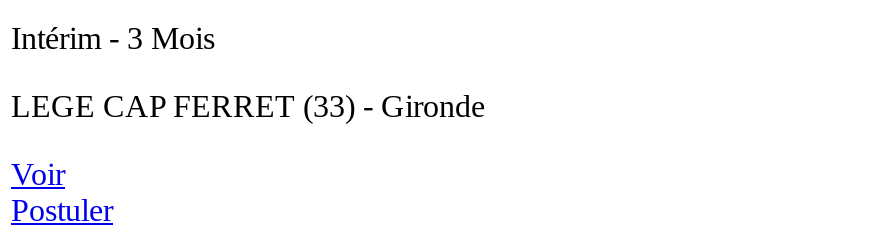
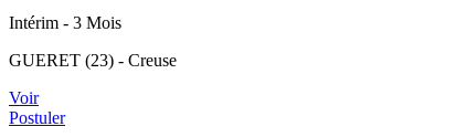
[11,89,485,123] LEGE CAP FERRET (33) - Gironde -> [9,51,177,69] GUERET (23) - Creuse

